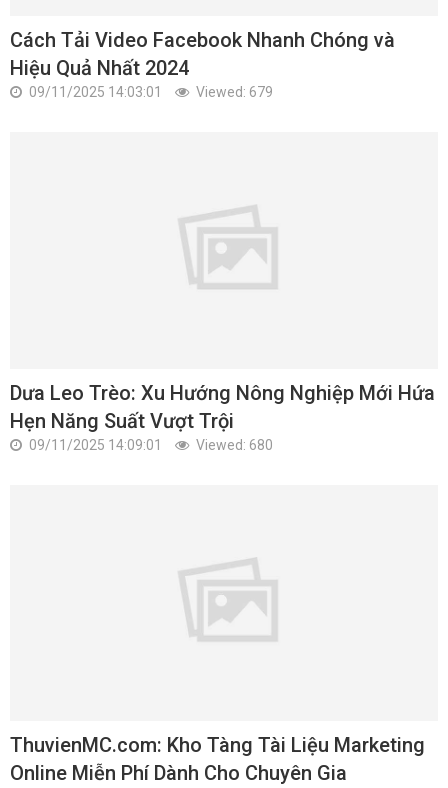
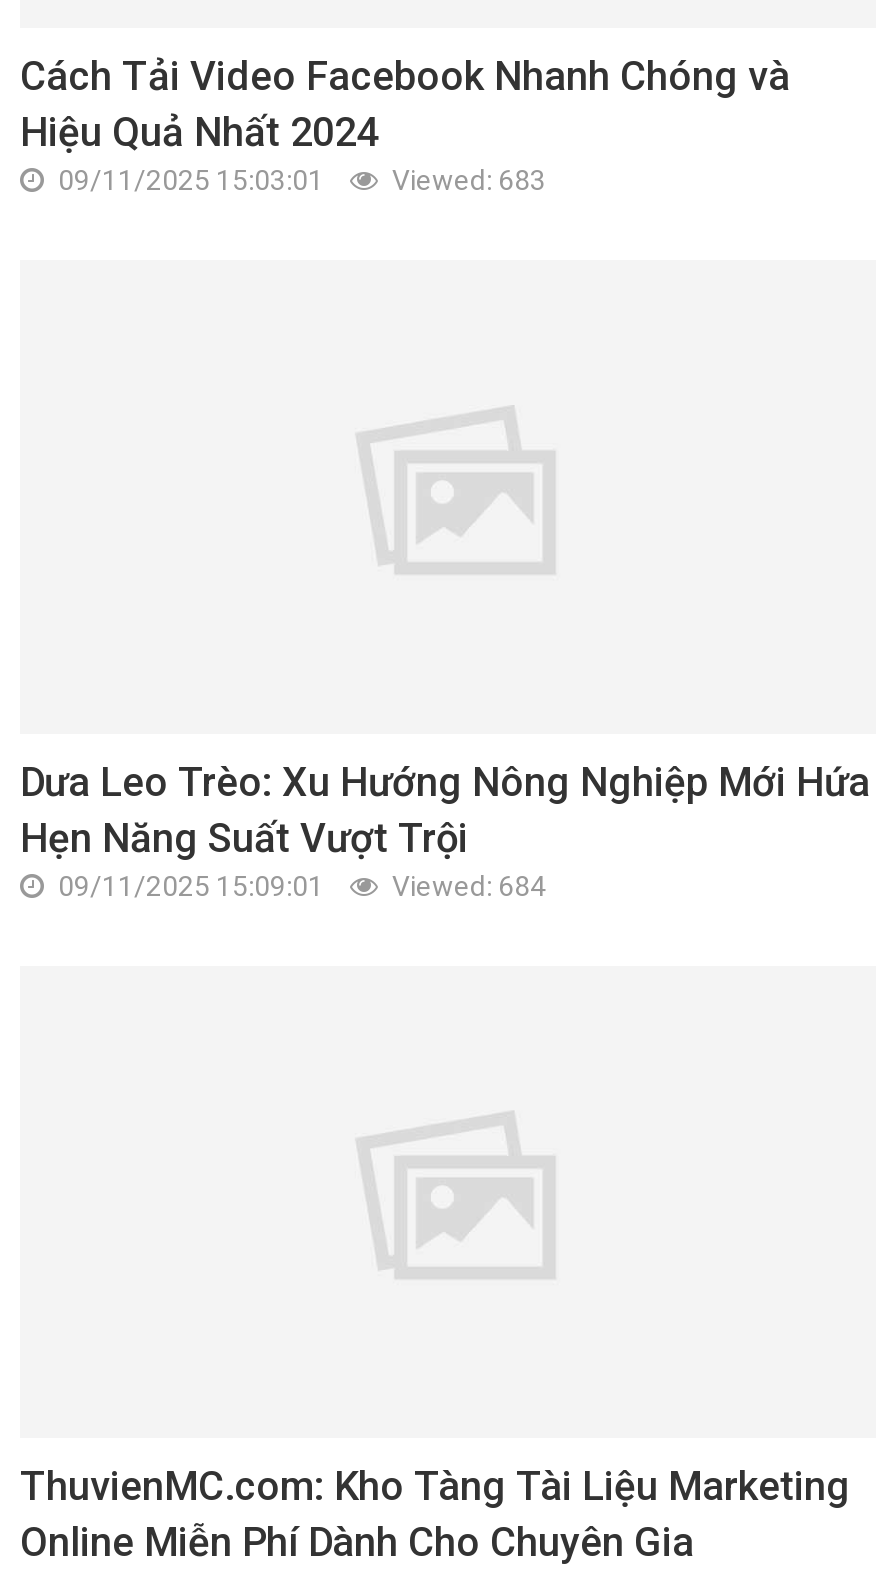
[26,84,162,100] 09/11/2025 14:03:01 -> [52,165,324,197] 09/11/2025 15:03:01
[193,84,273,100] Viewed: 679 -> [386,165,546,197] Viewed: 683
[26,437,162,453] 09/11/2025 14:09:01 -> [52,869,324,901] 09/11/2025 15:09:01
[193,437,273,453] Viewed: 680 -> [386,869,546,901] Viewed: 684

